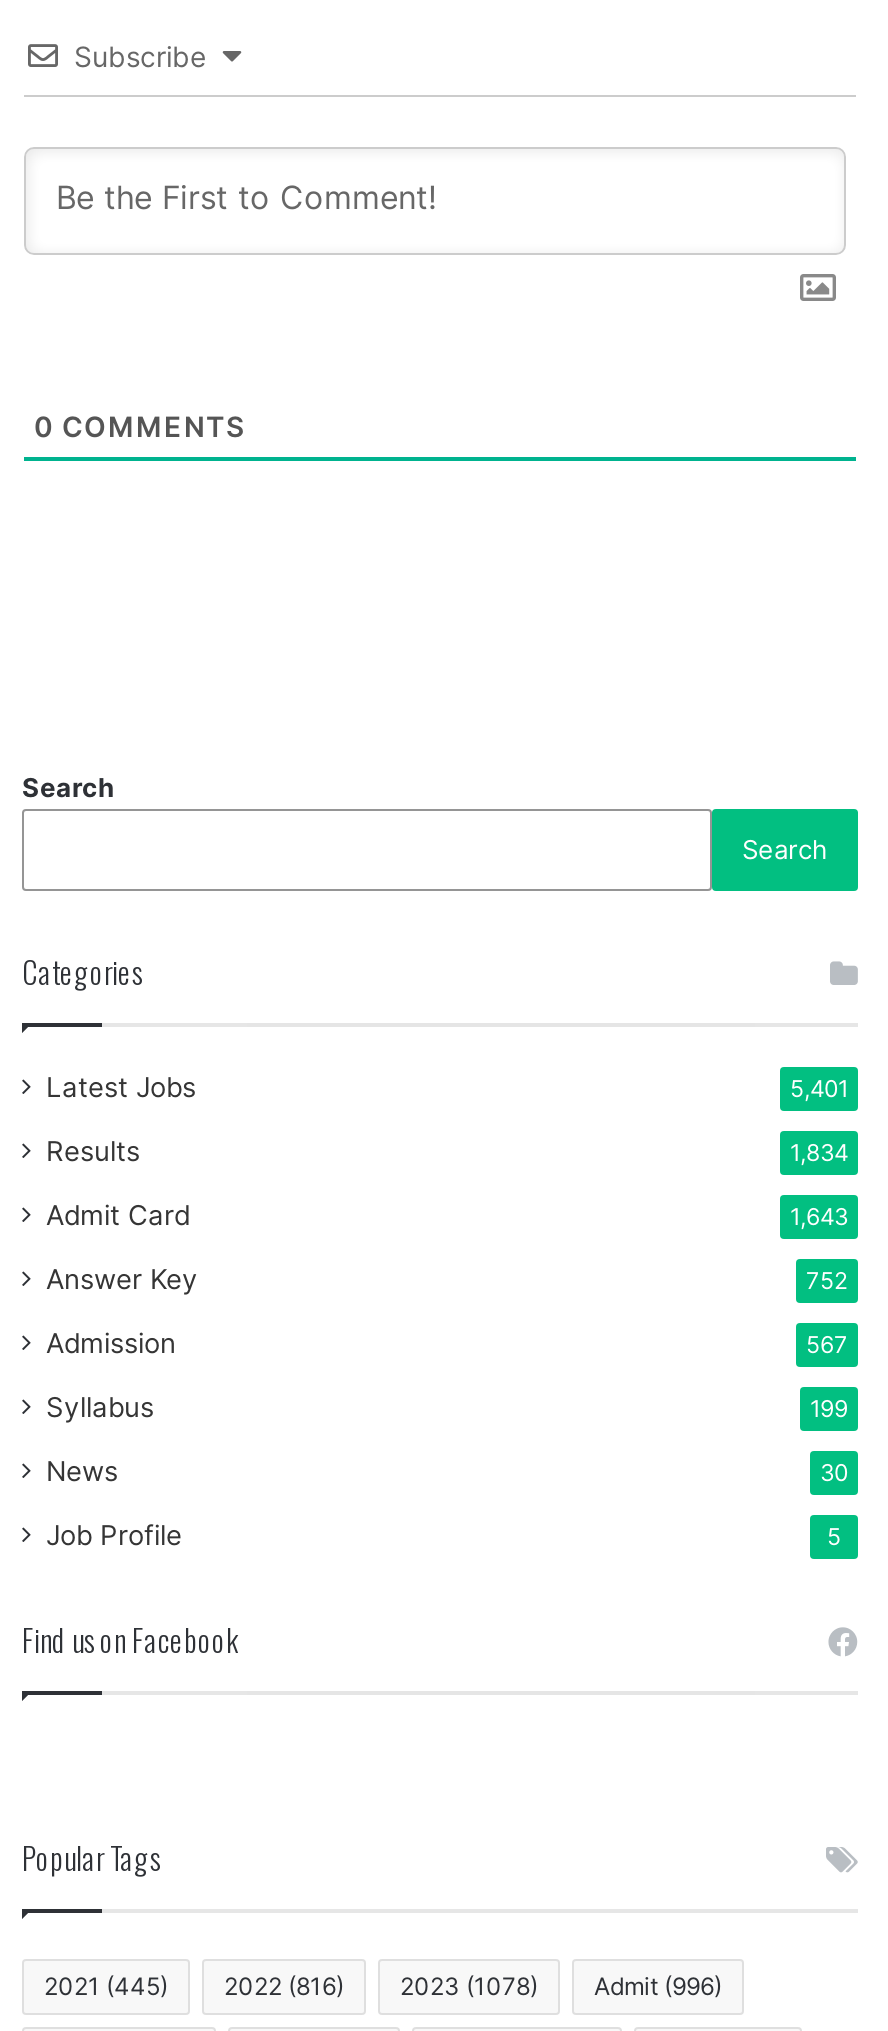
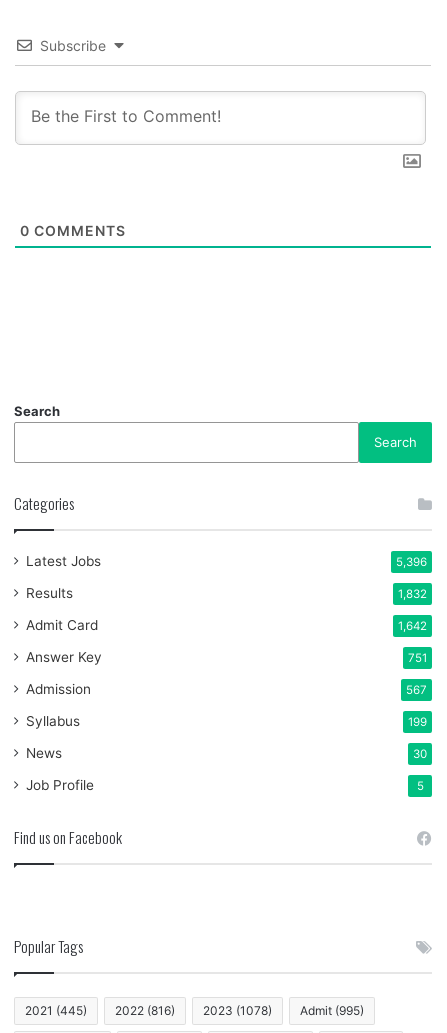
[790,1074,848,1102] 5,401 -> [396,555,427,569] 5,396
[790,1138,848,1166] 1,834 -> [398,587,427,601] 1,832
[790,1202,848,1230] 1,643 -> [398,619,427,633] 1,642
[806,1266,848,1294] 752 -> [408,651,427,665] 751
[44,1970,722,2000] 2021 (445) 2022 (816) 2023 (1078) Admit (996) -> [25,1003,364,1018] 2021 (445) 2022 (816) 2023 (1078) Admit (995)

